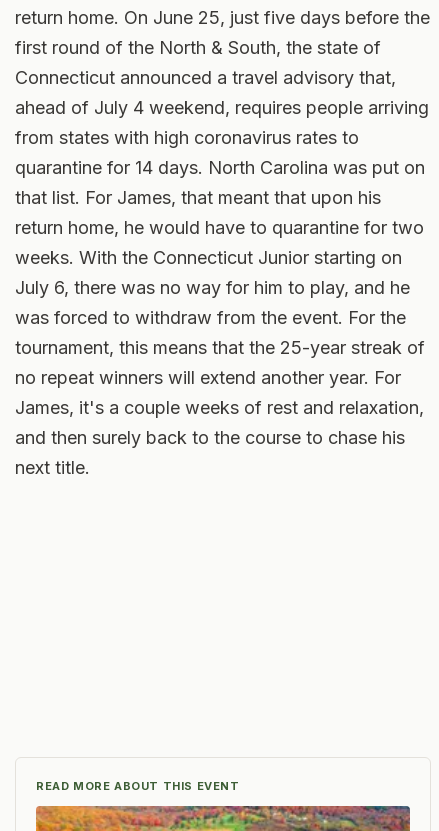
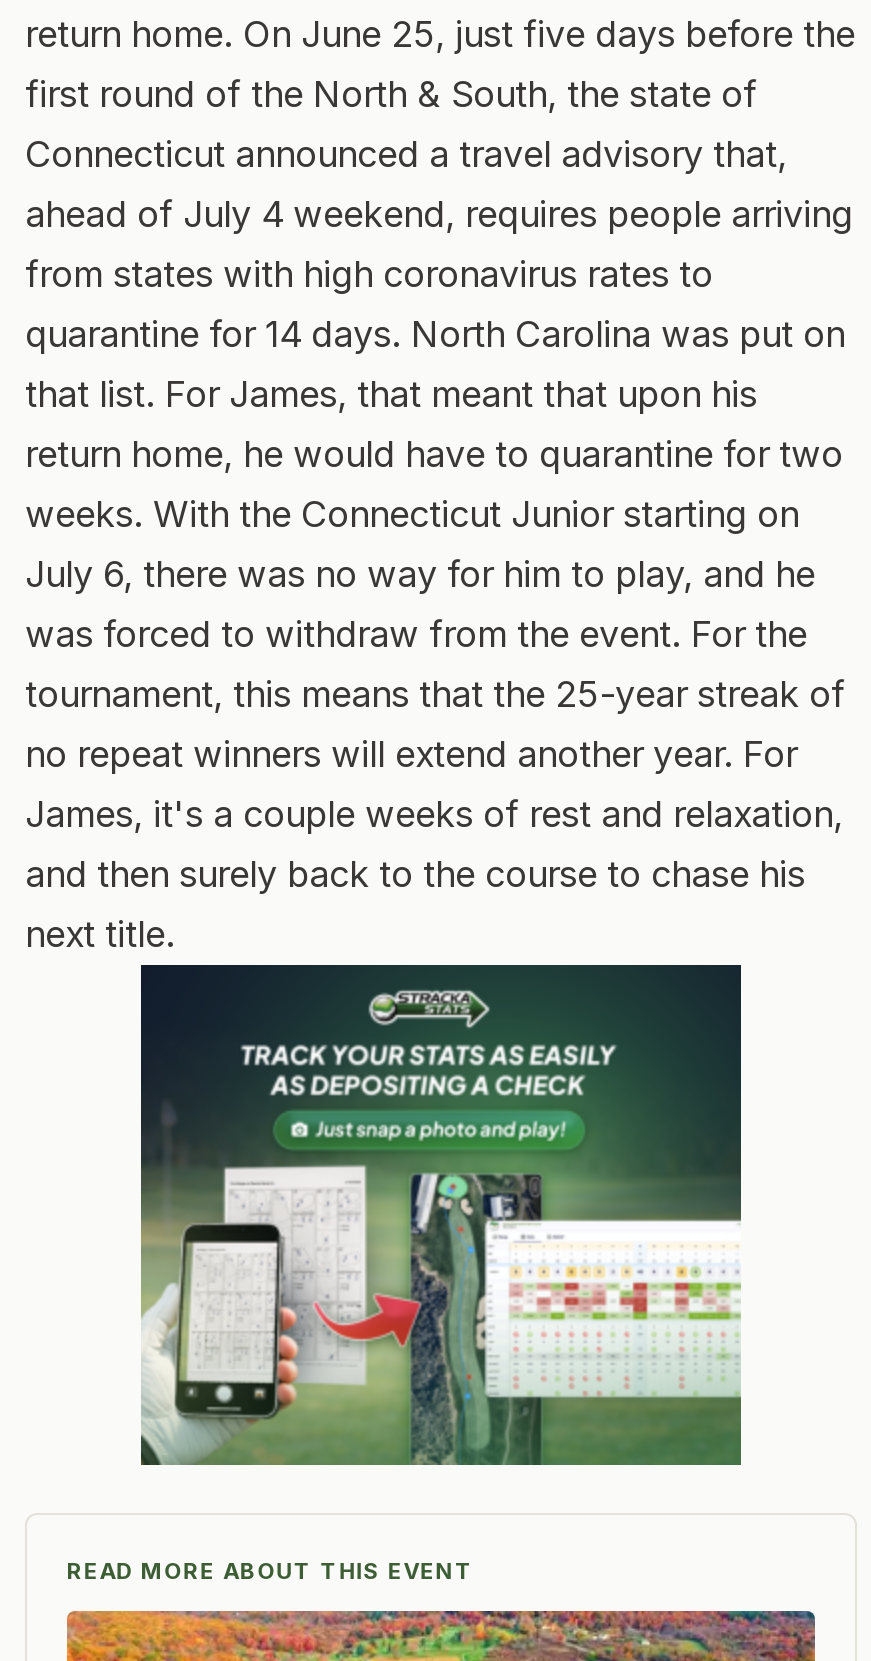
none -> [139,963,743,1467] [image]

